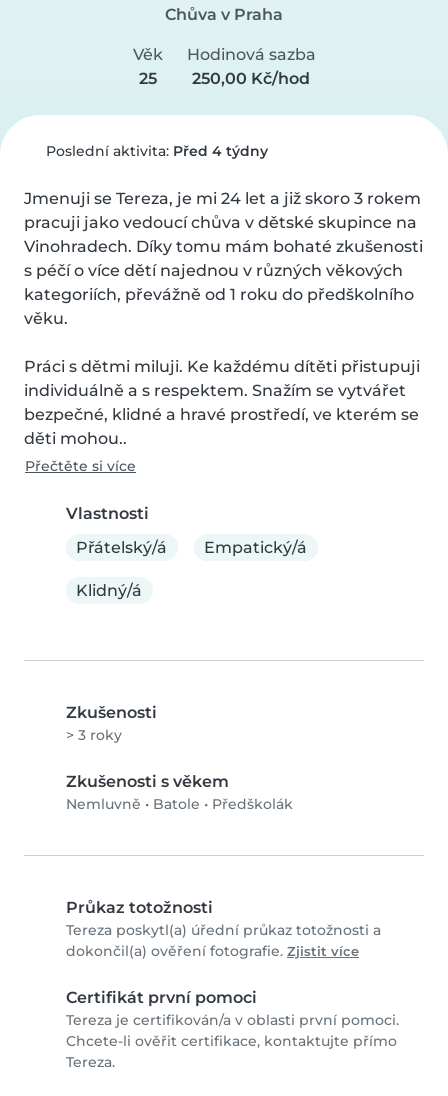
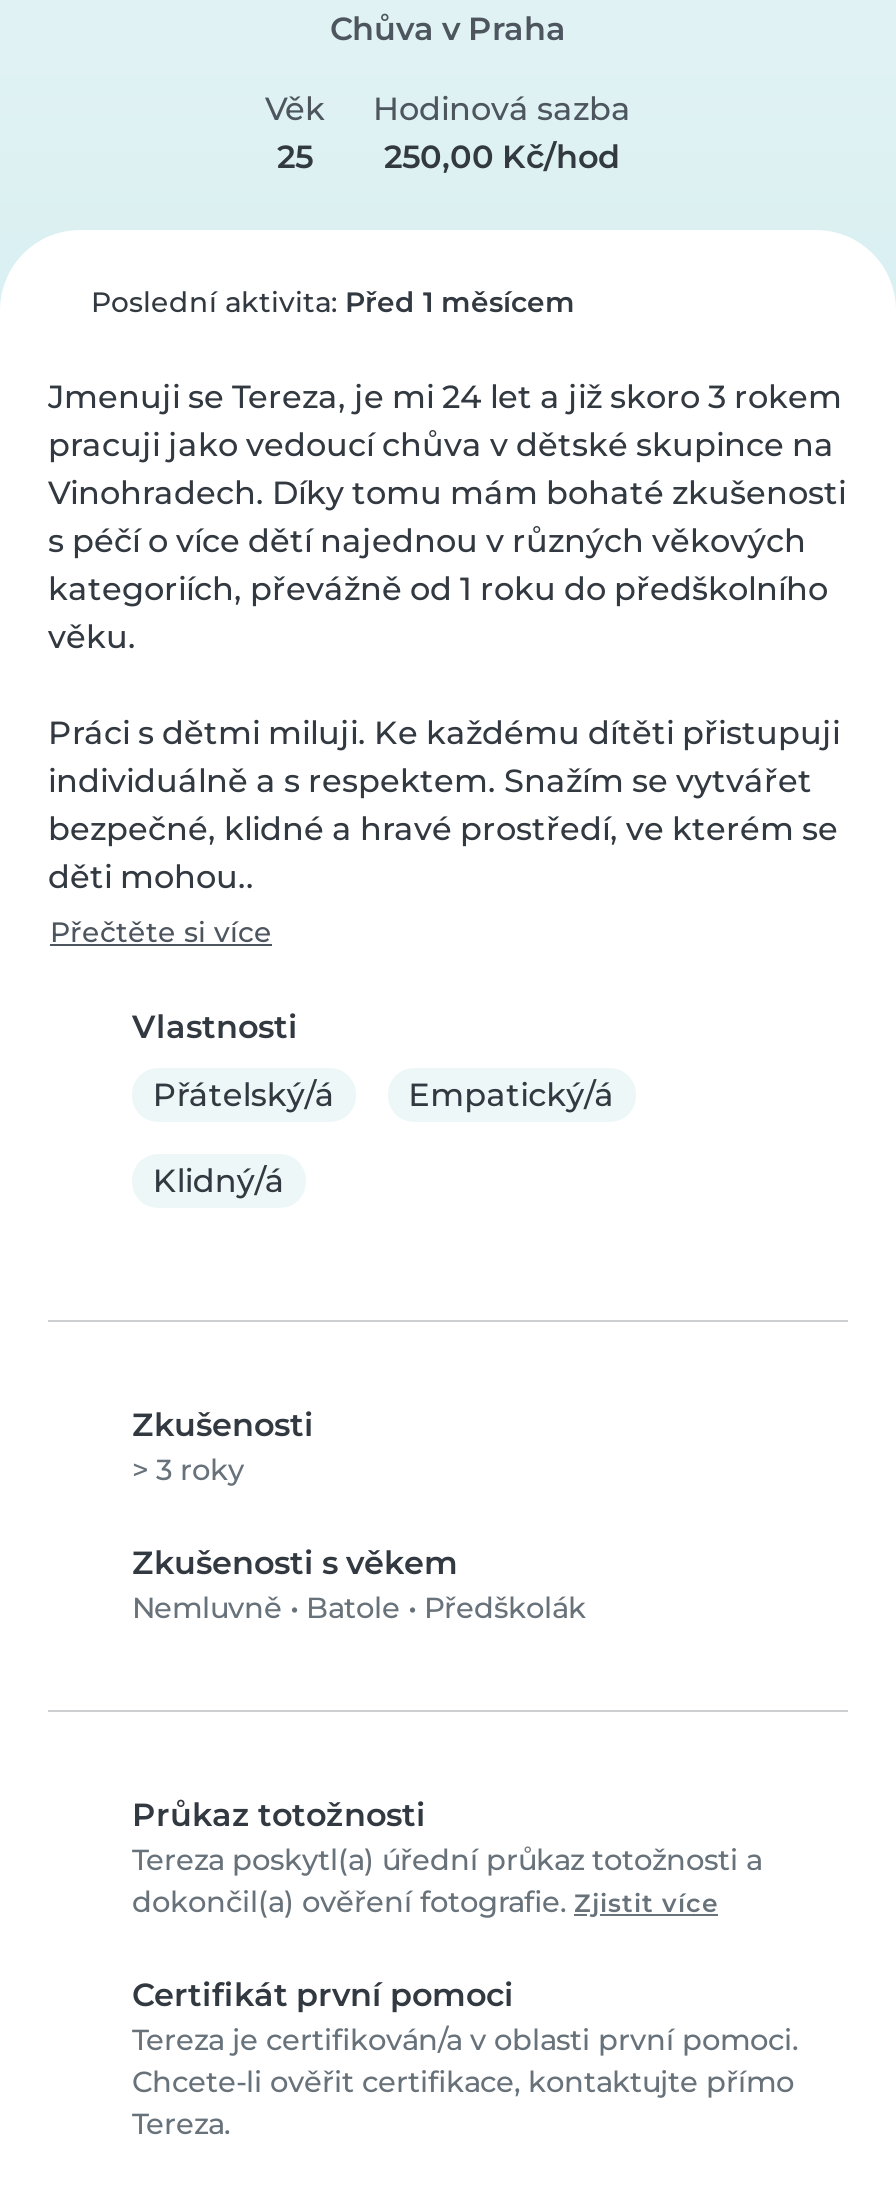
[41,142,267,160] Poslední aktivita: Před 4 týdny -> [83,284,575,320] Poslední aktivita: Před 1 měsícem

